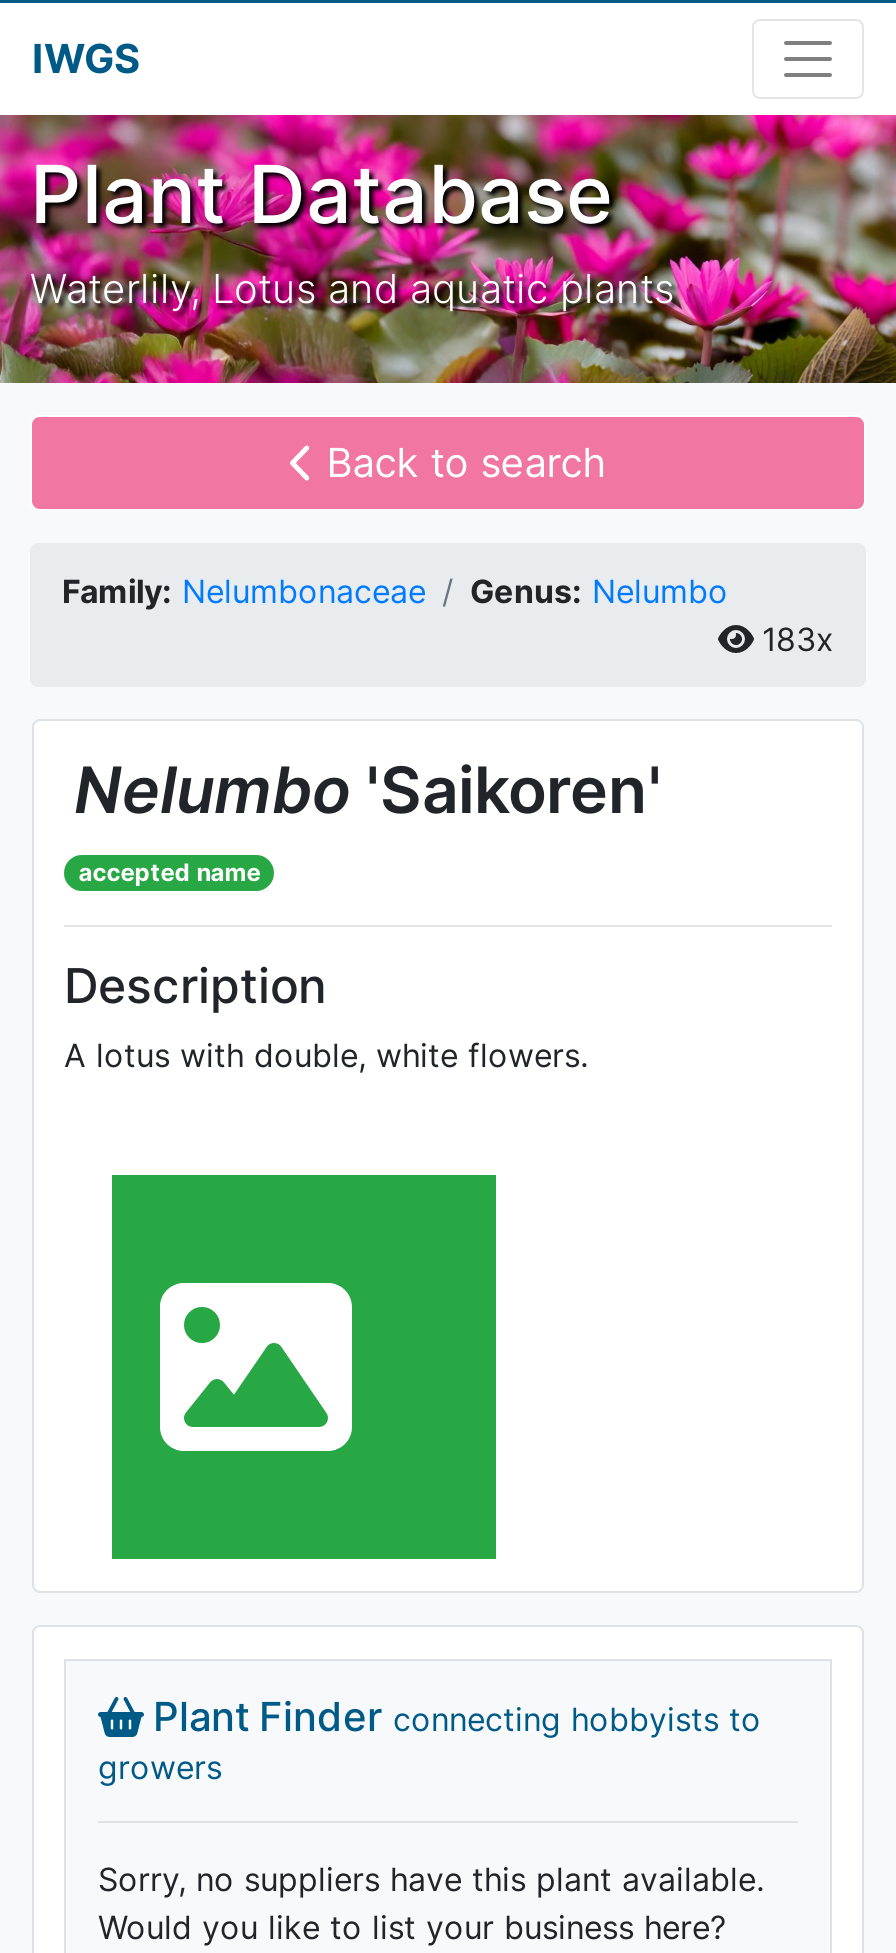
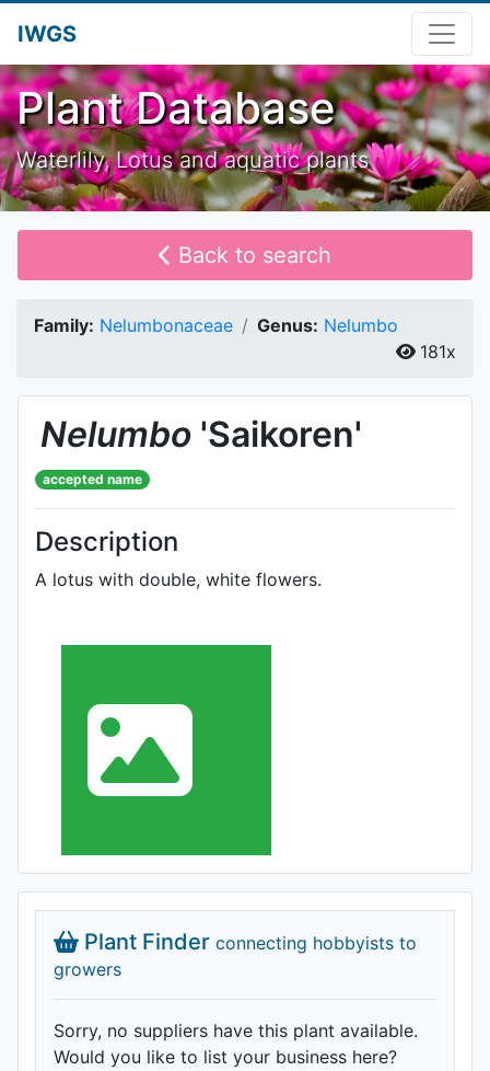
[762,619,834,659] 183x -> [420,341,456,362] 181x

